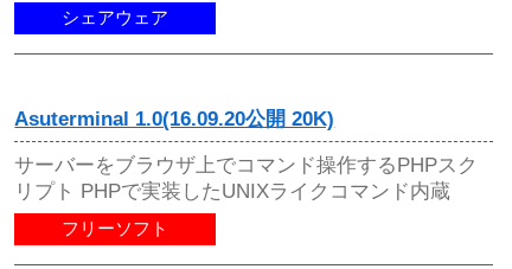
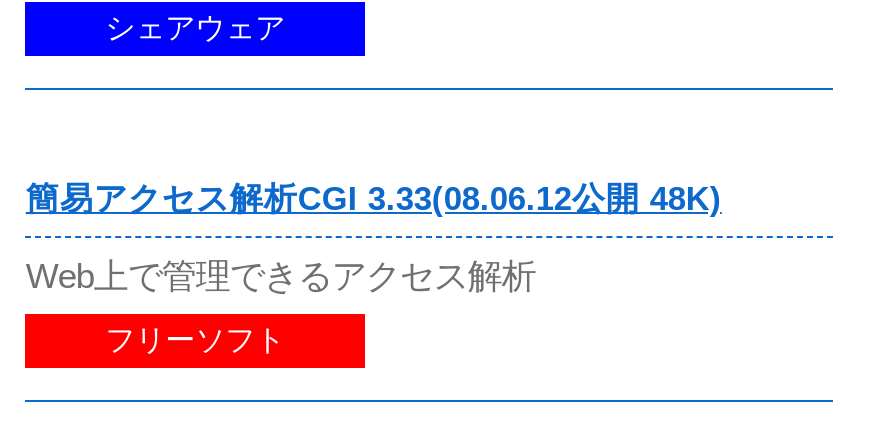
[15,107,335,130] Asuterminal 1.0(16.09.20公開 20K) -> [26,179,722,217] 簡易アクセス解析CGI 3.33(08.06.12公開 48K)
[15,153,478,203] サーバーをブラウザ上でコマンド操作するPHPスク | リプト PHPで実装したUNIXライクコマンド内蔵 -> [26,256,536,296] Web上で管理できるアクセス解析

